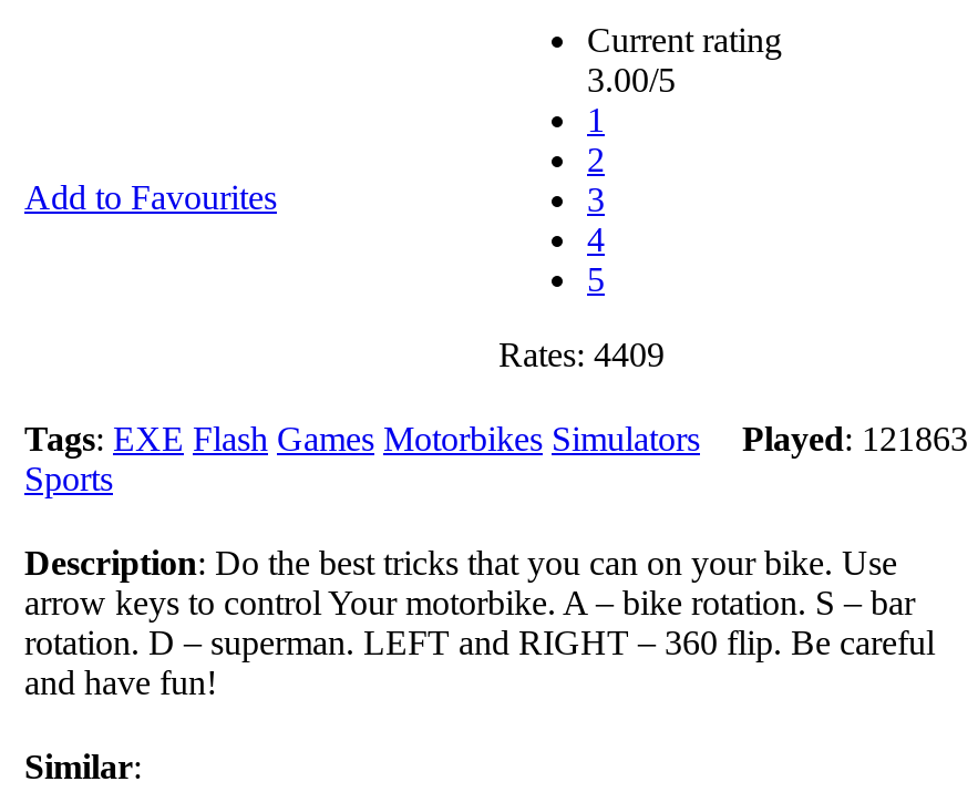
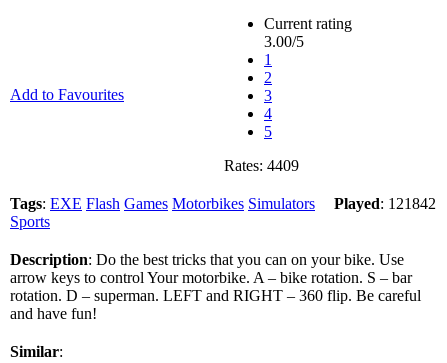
[24,419,968,457] Tags: EXE Flash Games Motorbikes Simulators Played: 121863 -> [10,195,436,212] Tags: EXE Flash Games Motorbikes Simulators Played: 121842

